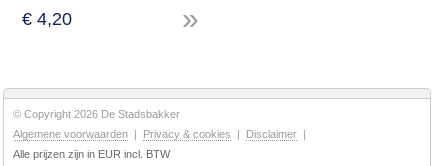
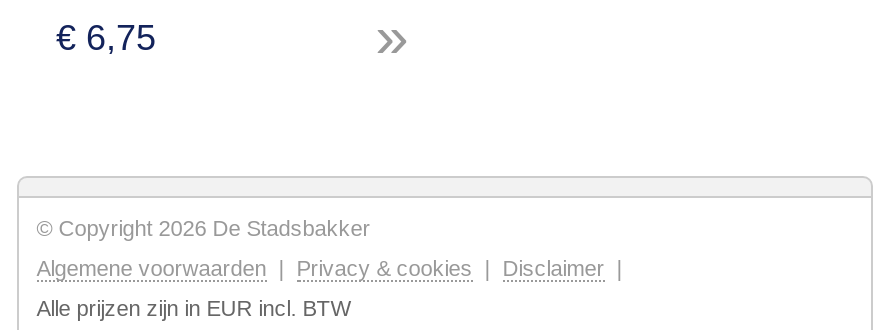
[22,9,72,29] € 4,20 -> [56,18,156,58] € 6,75

